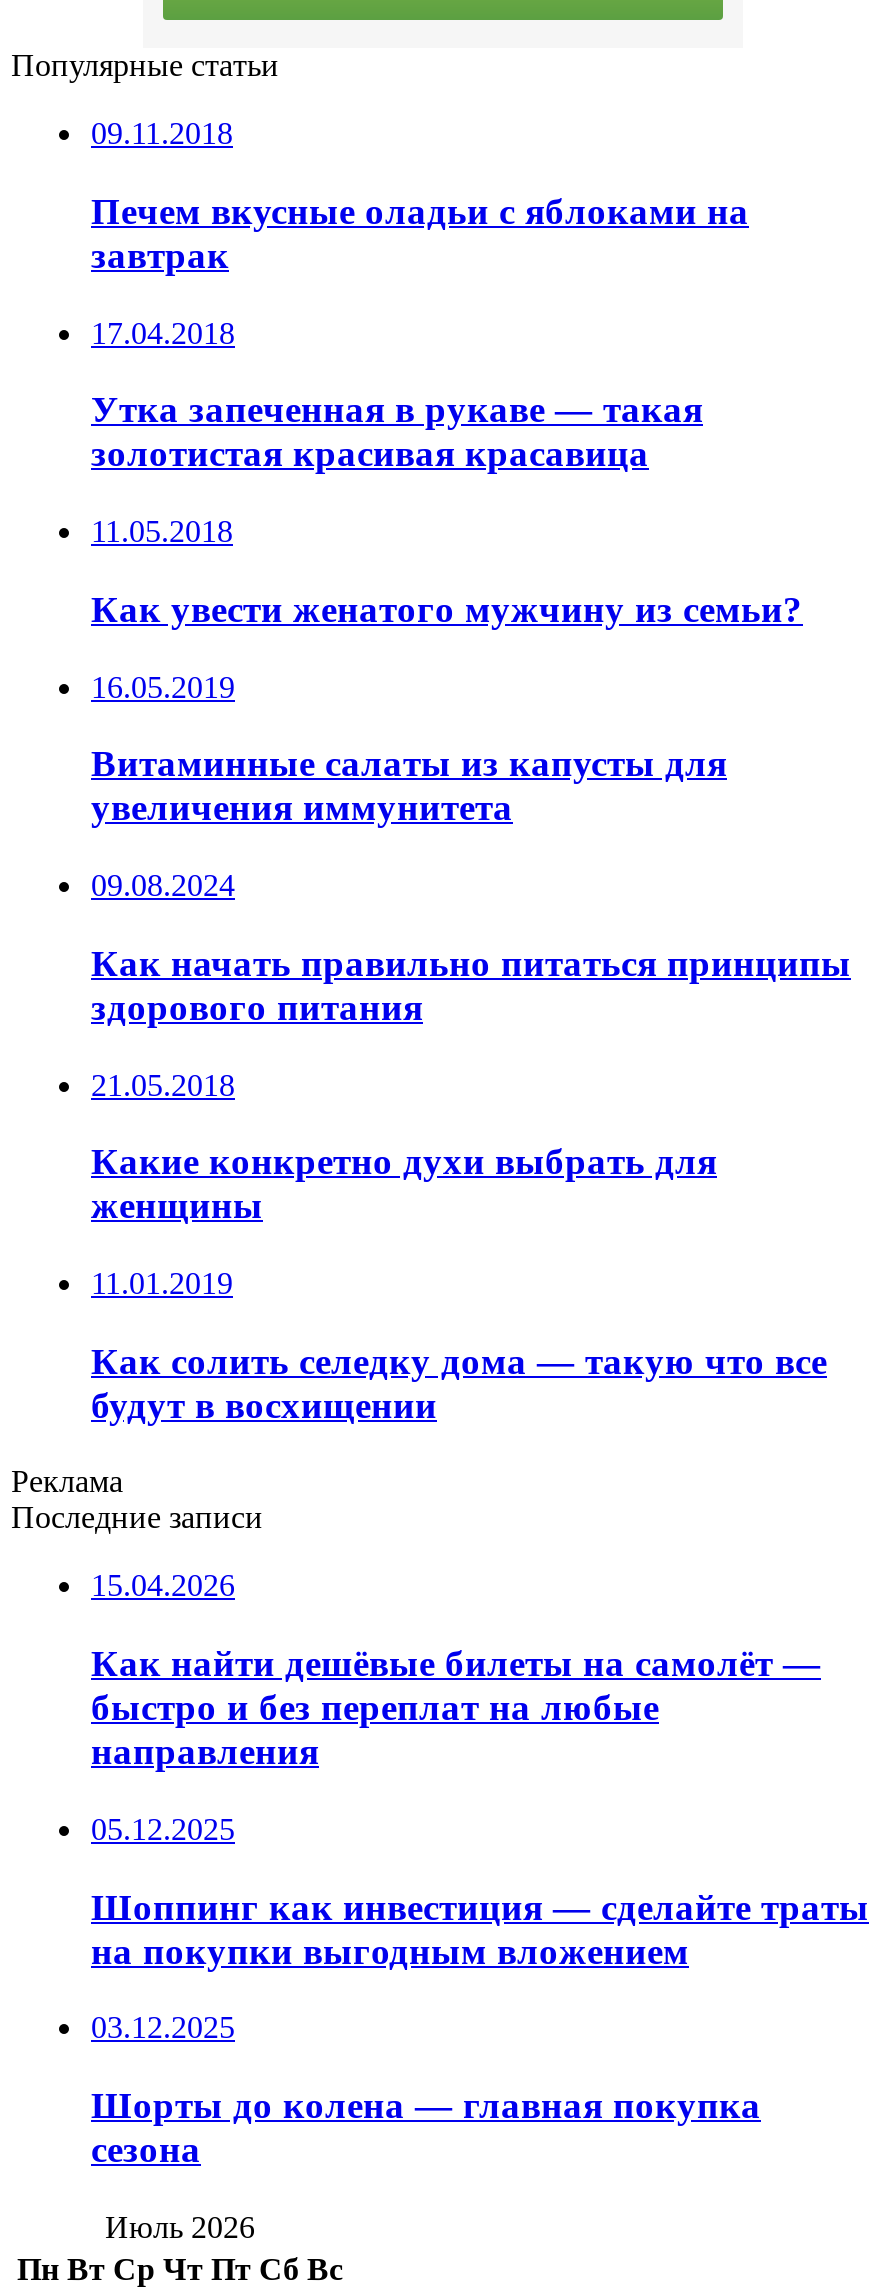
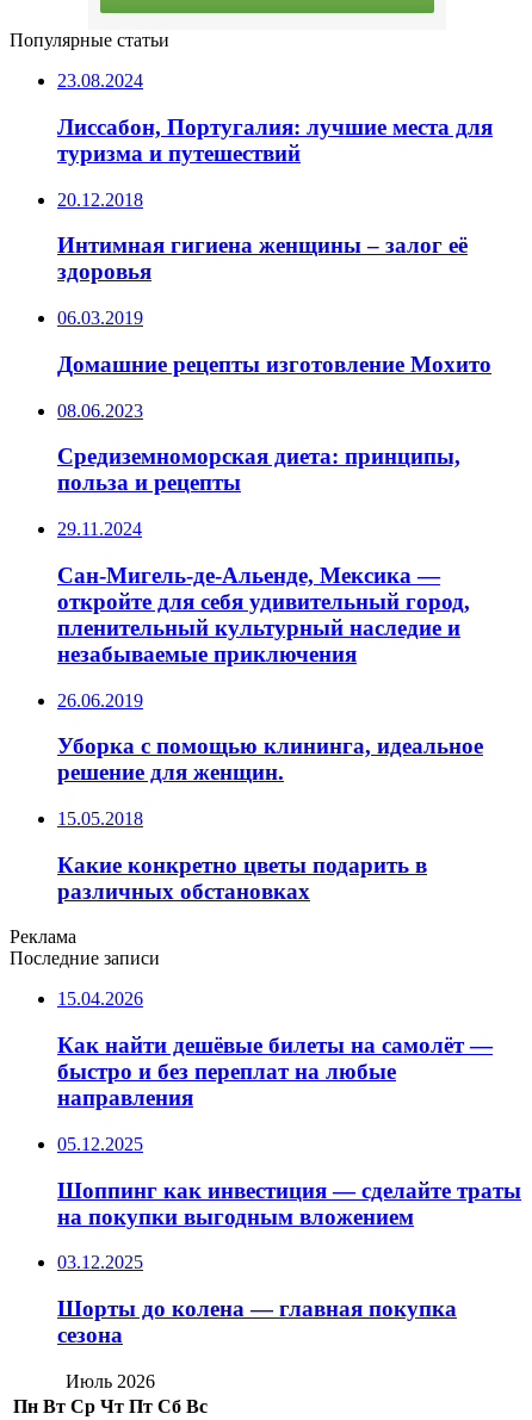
[91,117,233,151] 09.11.2018 -> [57,71,143,91] 23.08.2024
[91,190,749,276] Печем вкусные оладьи с яблоками на | завтрак -> [57,114,493,166] Лиссабон, Португалия: лучшие места для | туризма и путешествий
[91,316,235,350] 17.04.2018 -> [57,189,143,210] 20.12.2018
[91,389,703,475] Утка запеченная в рукаве — такая | золотистая красивая красавица -> [57,233,468,284] Интимная гигиена женщины – залог её | здоровья
[91,514,233,548] 11.05.2018 -> [57,308,143,328] 06.03.2019
[91,588,803,630] Как увести женатого мужчину из семьи? -> [57,352,491,377] Домашние рецепты изготовление Мохито
[91,669,235,703] 16.05.2019 -> [57,400,143,420] 08.06.2023
[91,743,727,829] Витаминные салаты из капусты для | увеличения иммунитета -> [57,444,460,495] Средиземноморская диета: принципы, | польза и рецепты
[91,868,235,902] 09.08.2024 -> [57,519,142,539] 29.11.2024
[91,942,851,1028] Как начать правильно питаться принципы | здорового питания -> [57,563,470,666] Сан-Мигель-де-Альенде, Мексика — | откройте для себя удивительный город, | пленительный культурный наследие и | незабываемые приключения
[91,1067,235,1101] 21.05.2018 -> [57,690,143,710] 26.06.2019
[91,1140,717,1226] Какие конкретно духи выбрать для | женщины -> [57,733,483,785] Уборка с помощью клининга, идеальное | решение для женщин.
[91,1266,233,1300] 11.01.2019 -> [57,808,143,829] 15.05.2018
[91,1339,827,1425] Как солить селедку дома — такую что все | будут в восхищении -> [57,852,427,903] Какие конкретно цветы подарить в | различных обстановках

